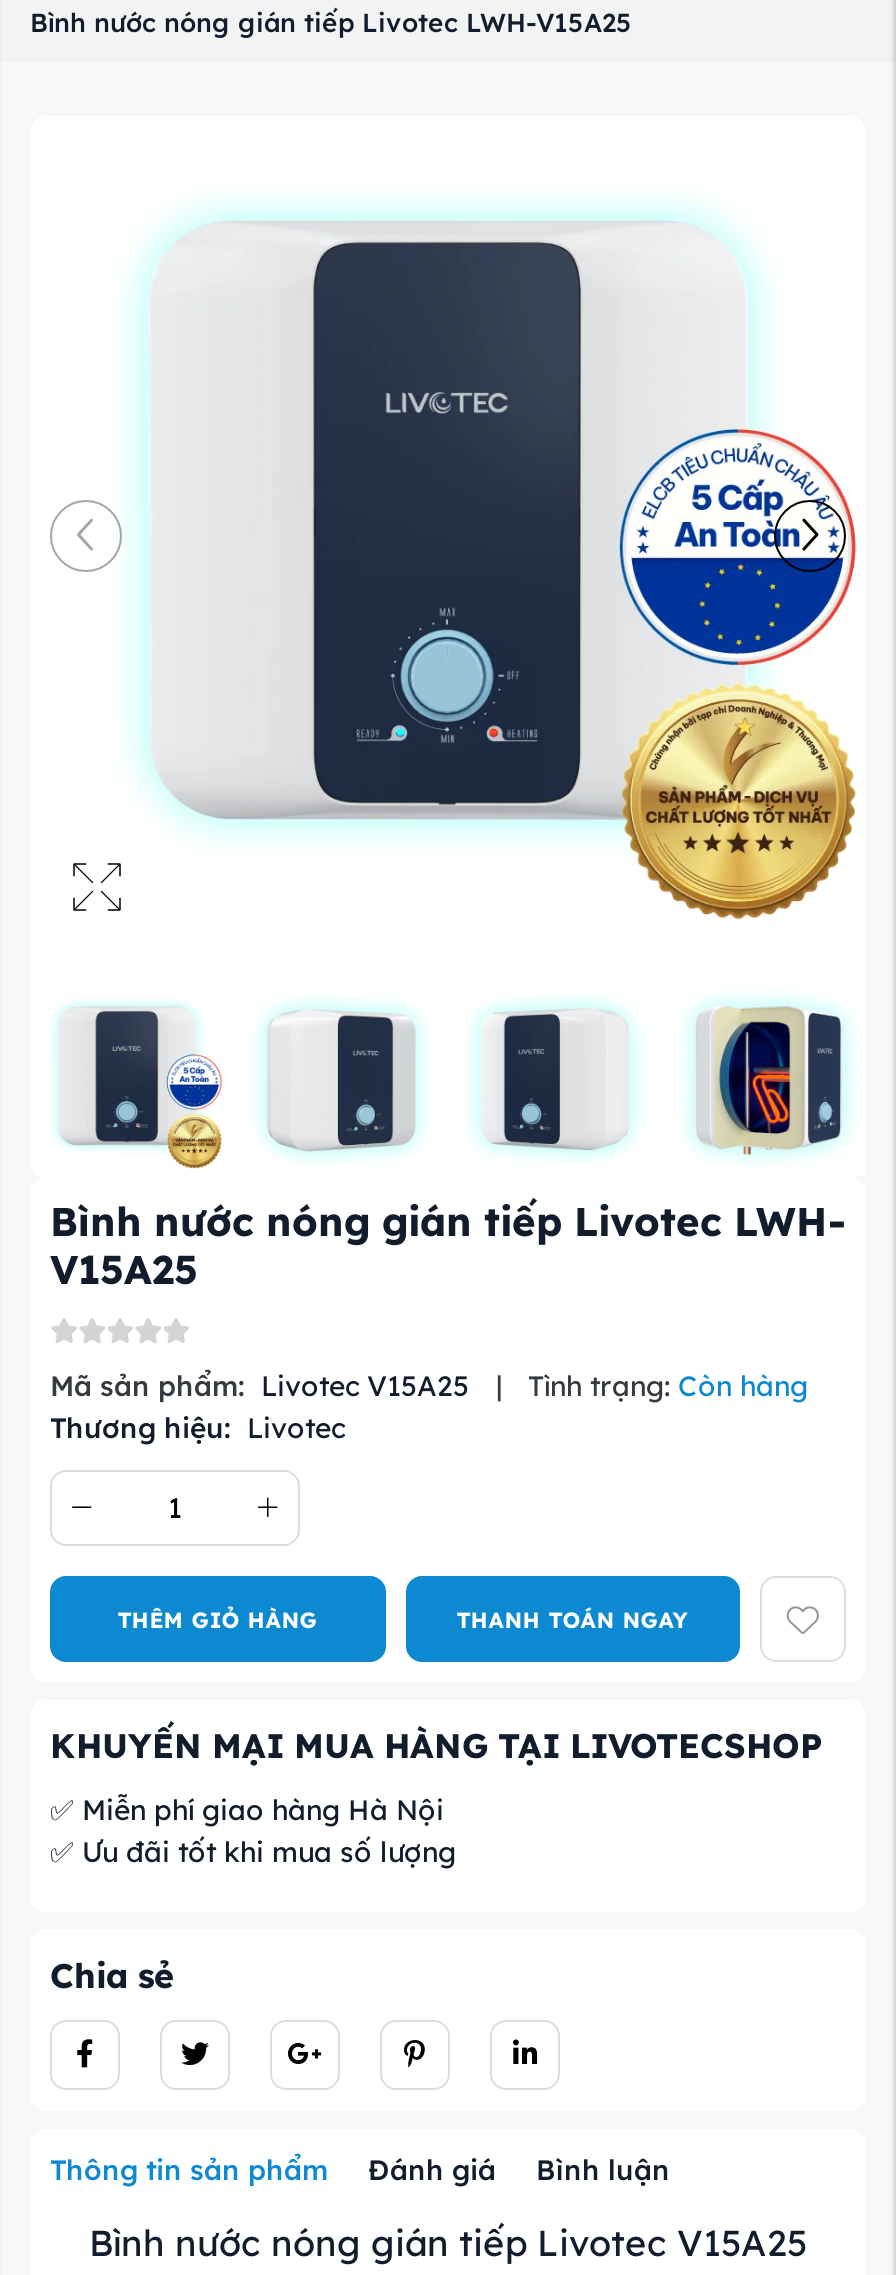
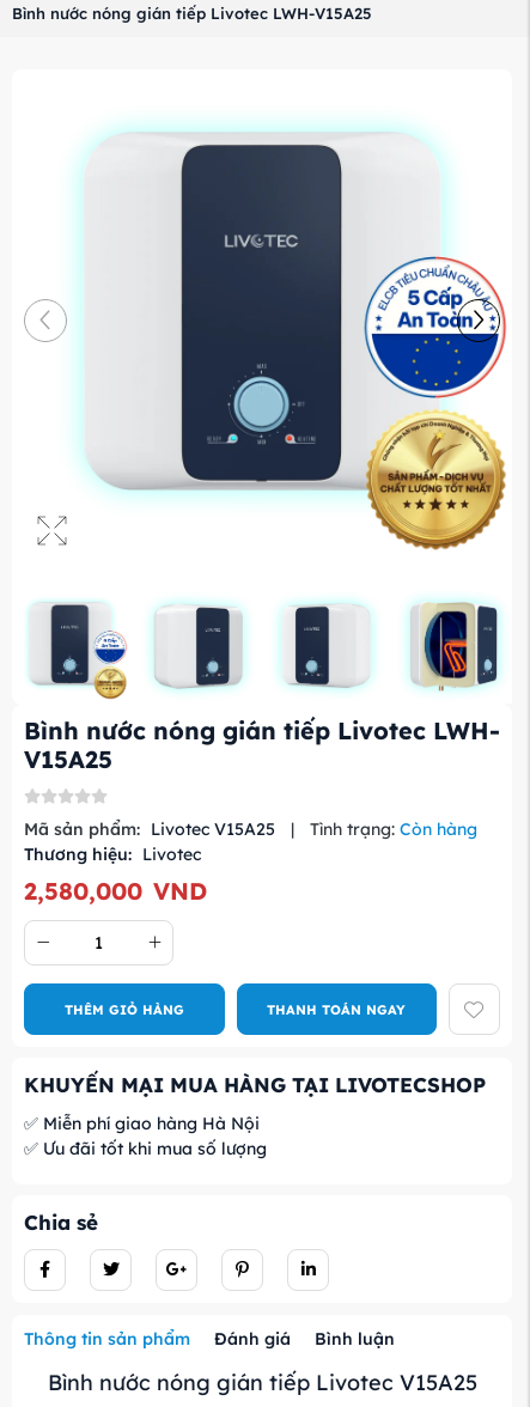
none -> [24,875,207,905] 2,580,000 VND

